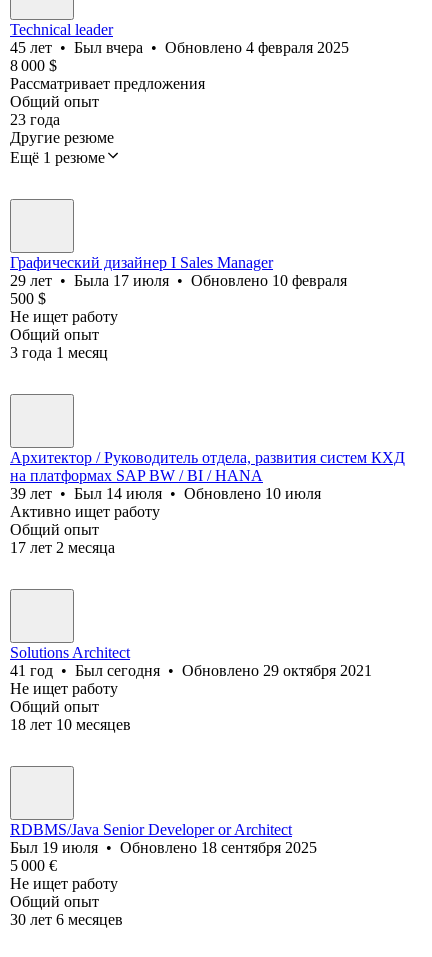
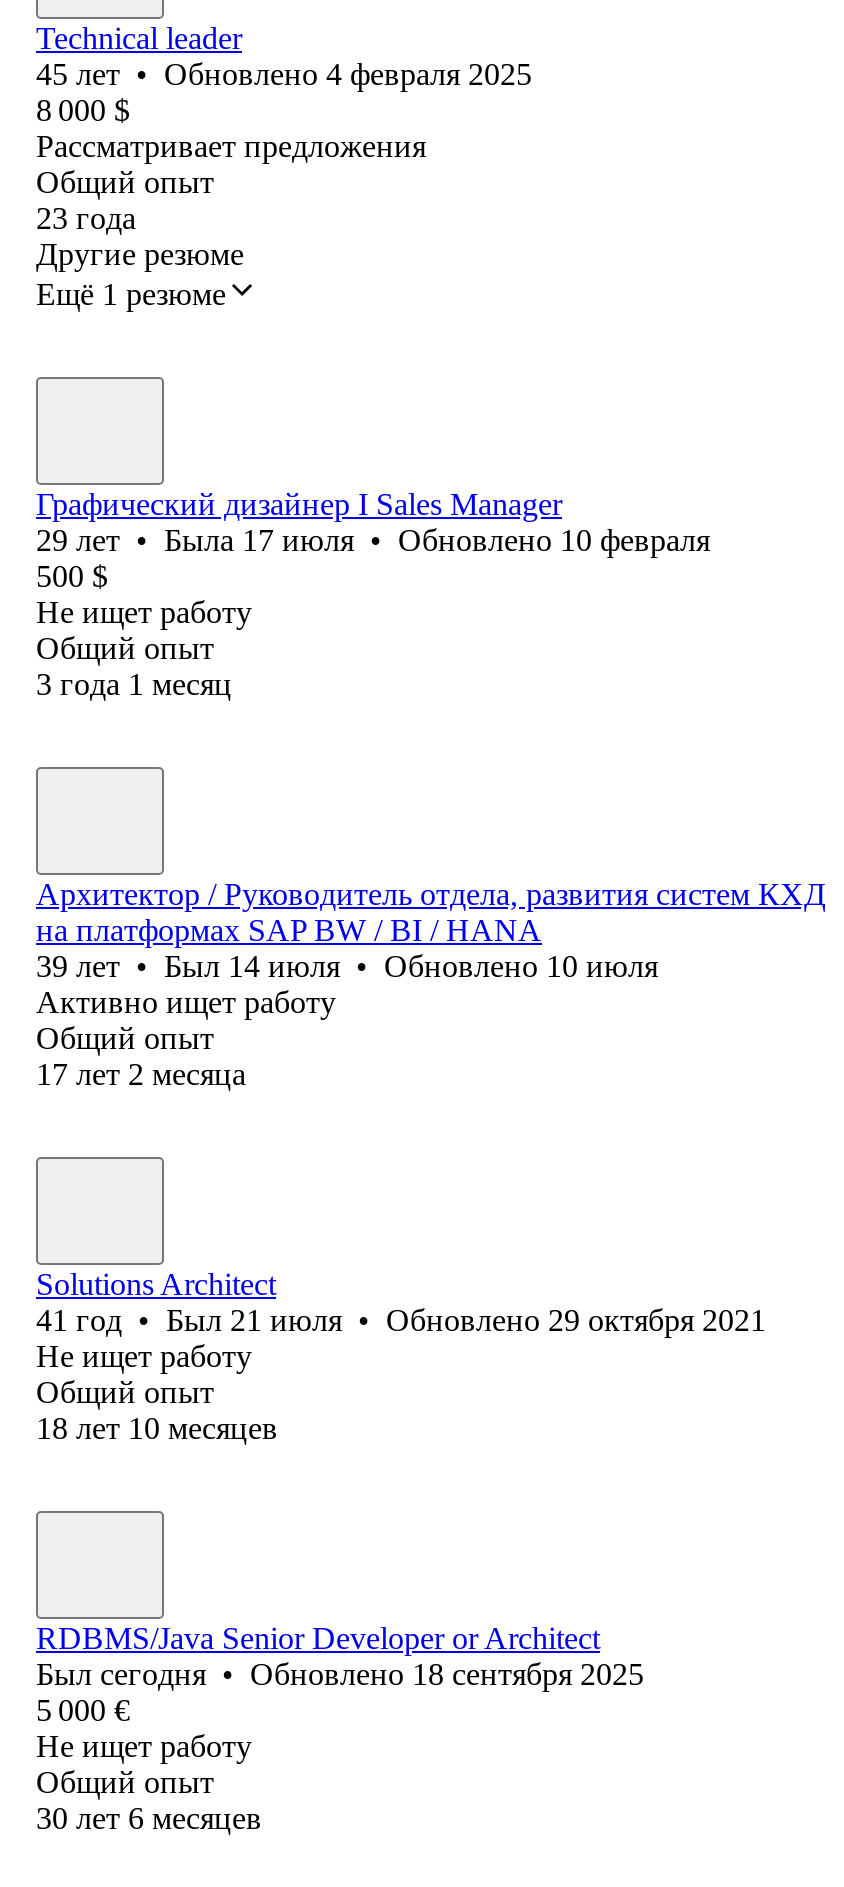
[10,39,349,56] 45 лет • Был вчера • Обновлено 4 февраля 2025 -> [36,57,532,91] 45 лет • Обновлено 4 февраля 2025
[10,662,372,679] 41 год • Был сегодня • Обновлено 29 октября 2021 -> [36,1303,766,1337] 41 год • Был 21 июля • Обновлено 29 октября 2021
[10,839,317,856] Был 19 июля • Обновлено18 сентября 2025 -> [36,1657,644,1691] Был сегодня • Обновлено18 сентября 2025

